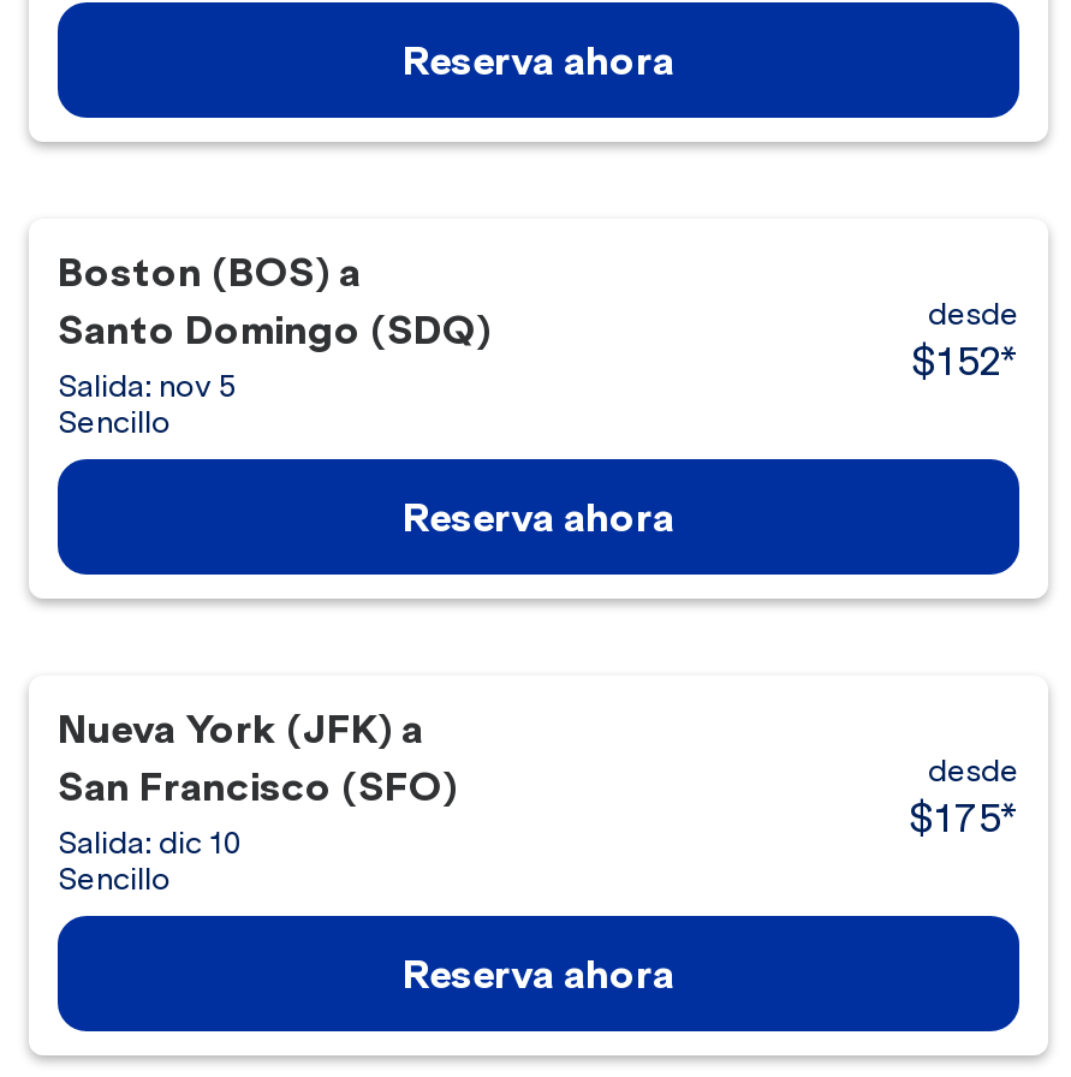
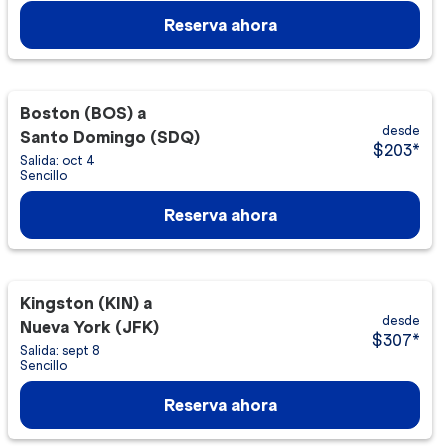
[911,335,1019,383] $152* -> [373,139,420,159] $203*
[58,368,236,404] Salida: nov 5 -> [20,153,95,168] Salida: oct 4
[58,704,457,861] Nueva York (JFK) a | San Francisco (SFO) | Salida: dic 10 -> [20,293,159,358] Kingston (KIN) a | Nueva York (JFK) | Salida: sept 8
[909,792,1019,840] $175* -> [372,329,420,349] $307*

